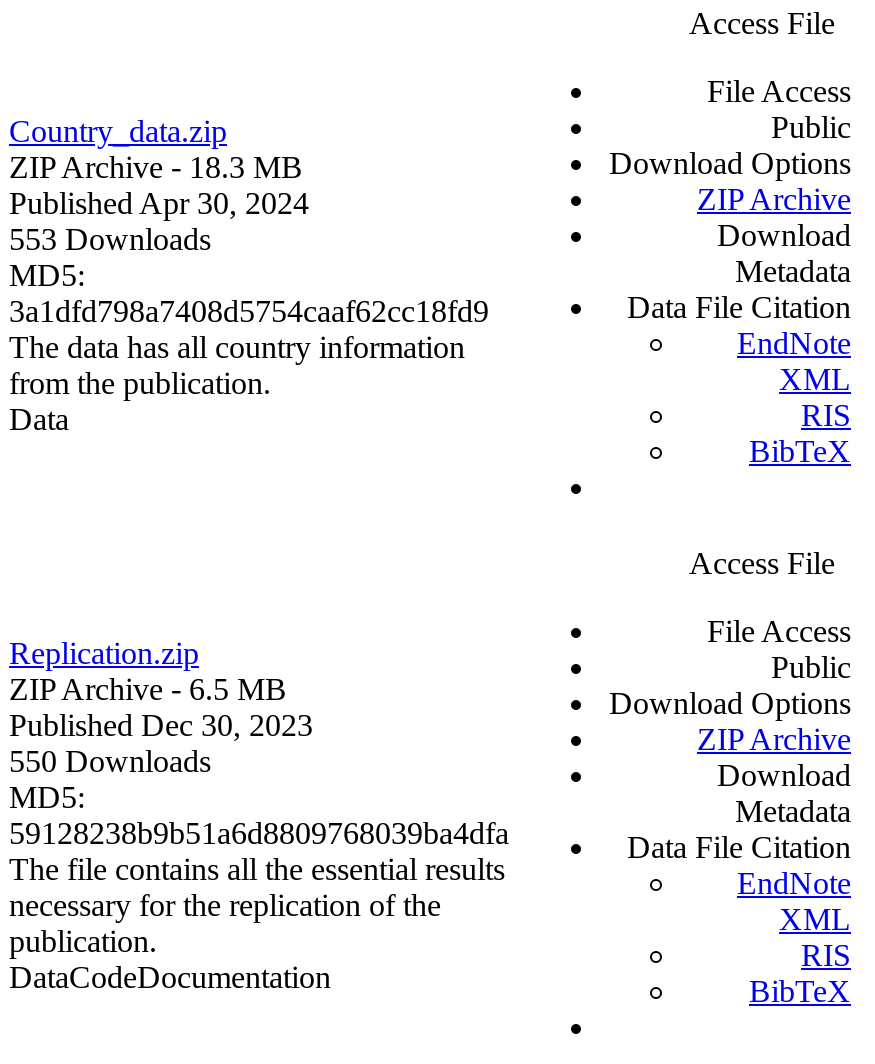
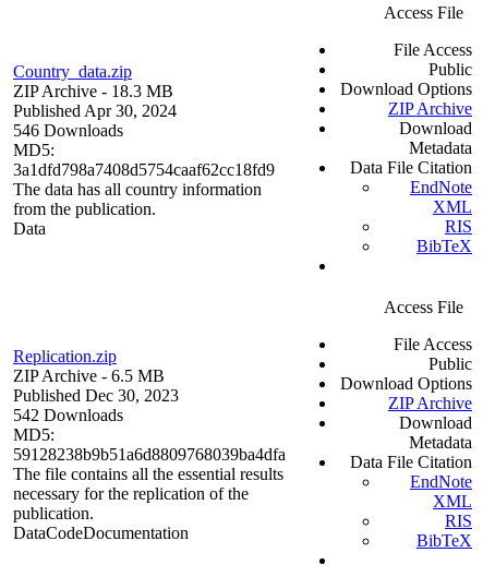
[9,223,211,257] 553 Downloads -> [13,121,123,140] 546 Downloads
[9,745,211,779] 550 Downloads -> [13,406,123,425] 542 Downloads

